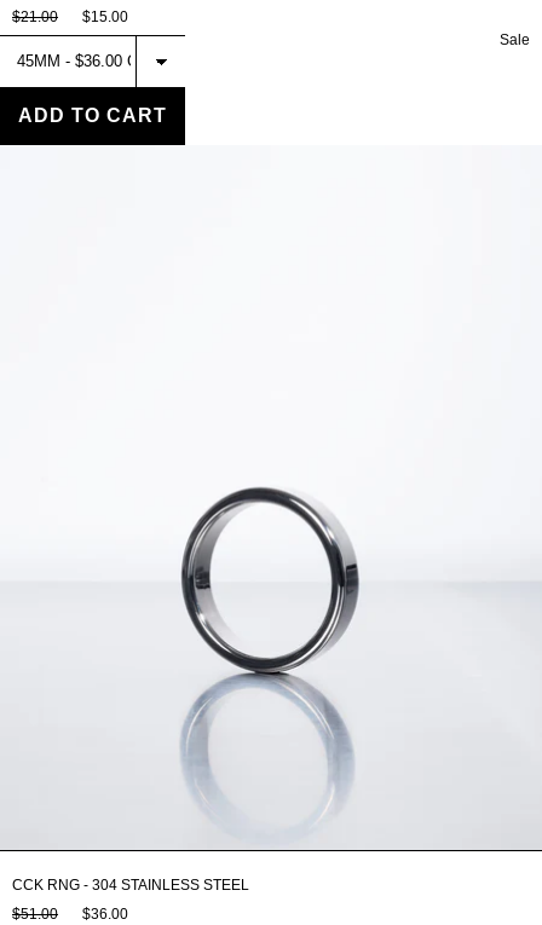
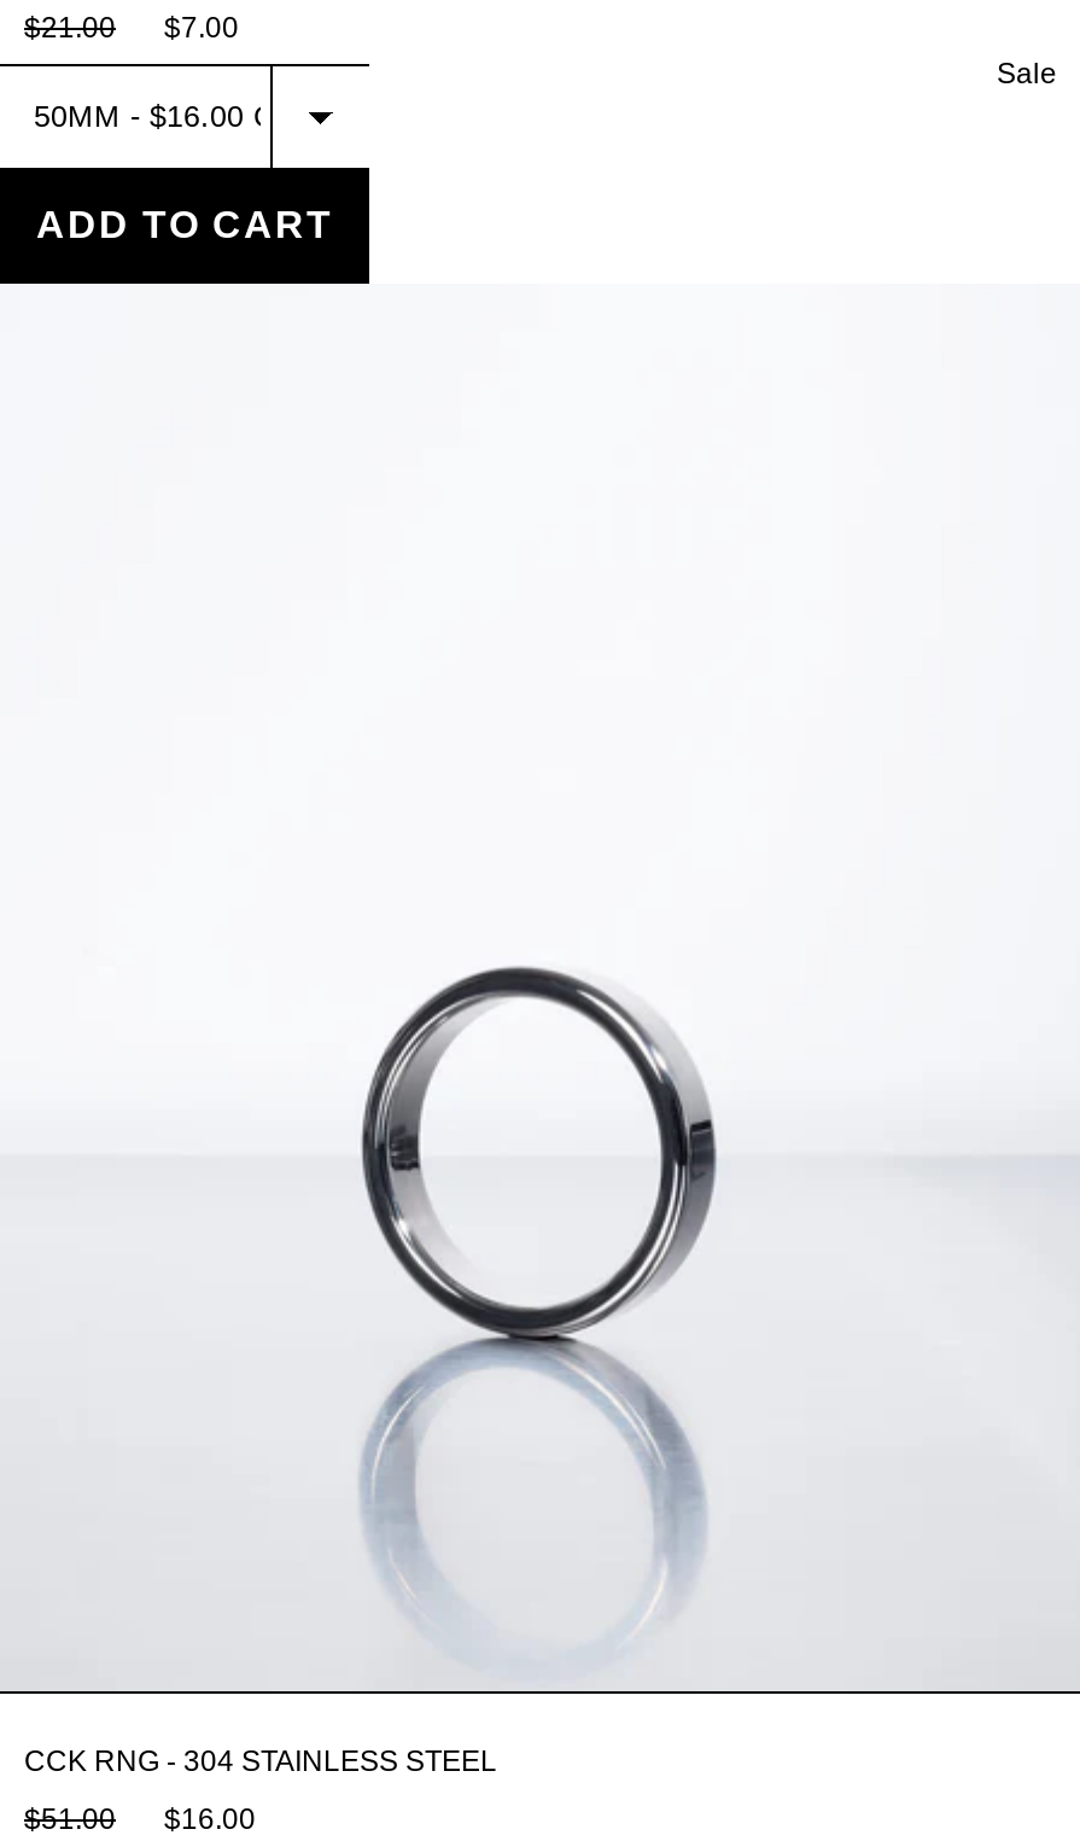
[82,9,128,26] $15.00 -> [164,12,239,46] $7.00
[82,905,128,922] $36.00 -> [164,1802,256,1836] $16.00

